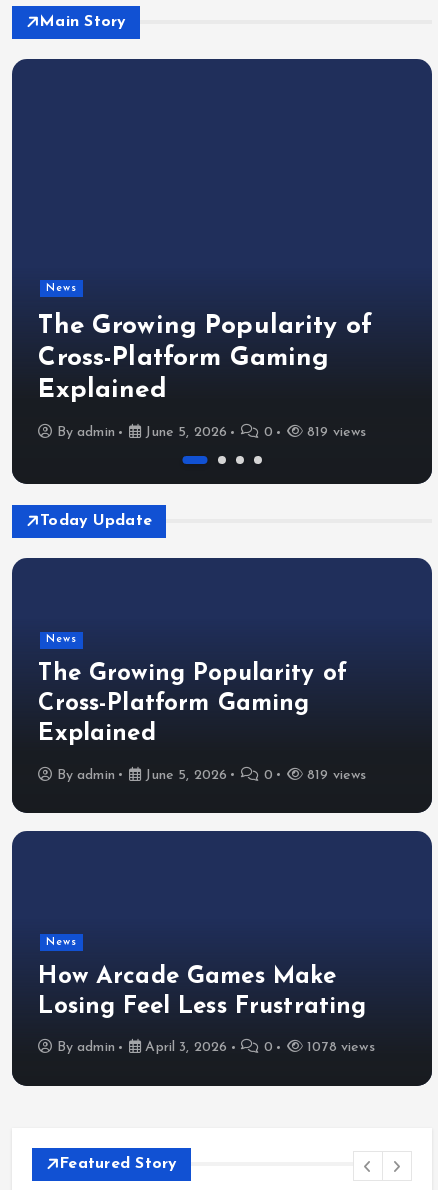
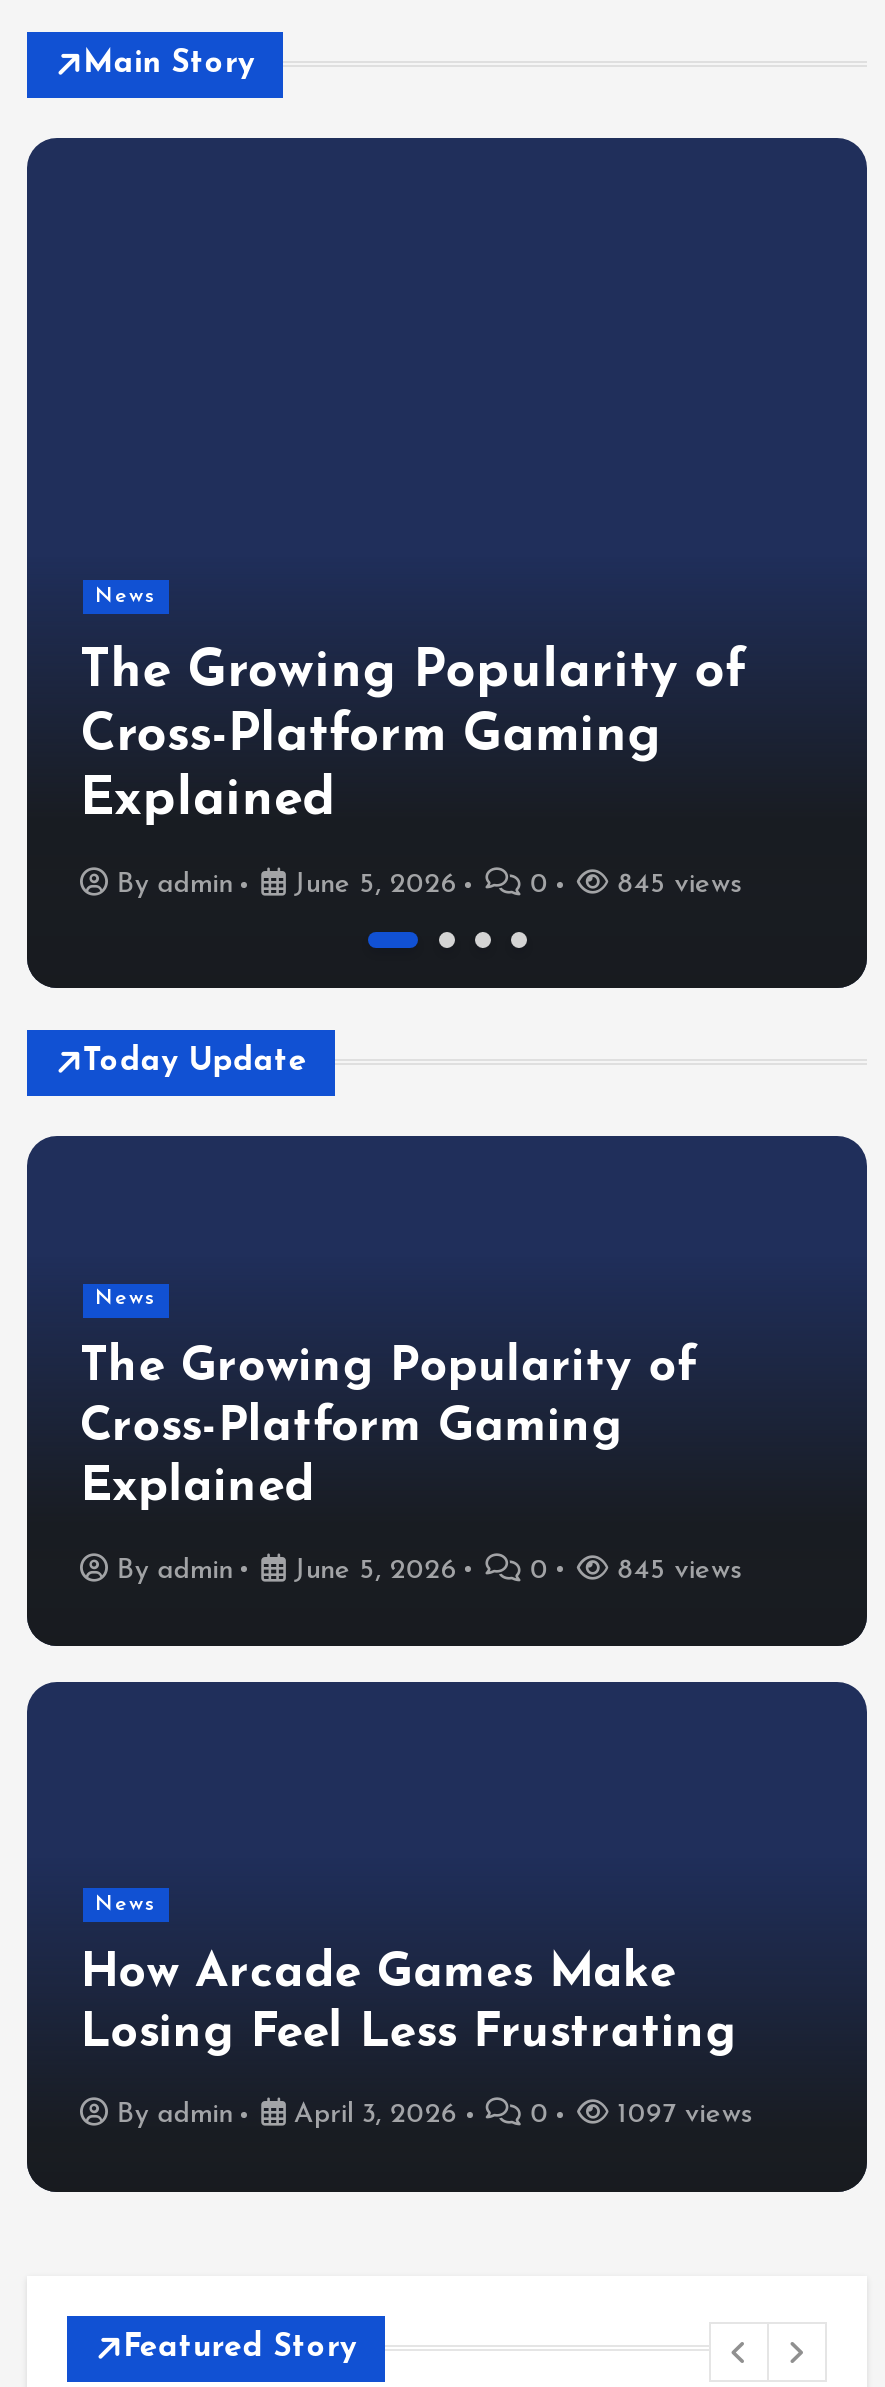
[303,425,366,440] 819 views -> [609,870,742,900] 845 views
[303,767,366,782] 819 views -> [609,1555,742,1585] 845 views
[303,1040,375,1055] 1078 views -> [609,2100,753,2130] 1097 views

